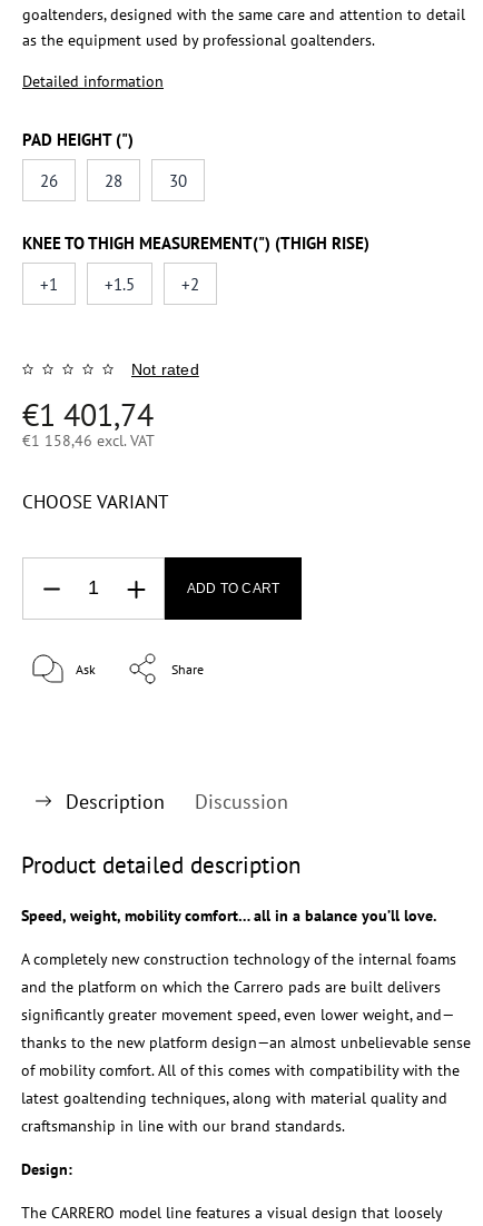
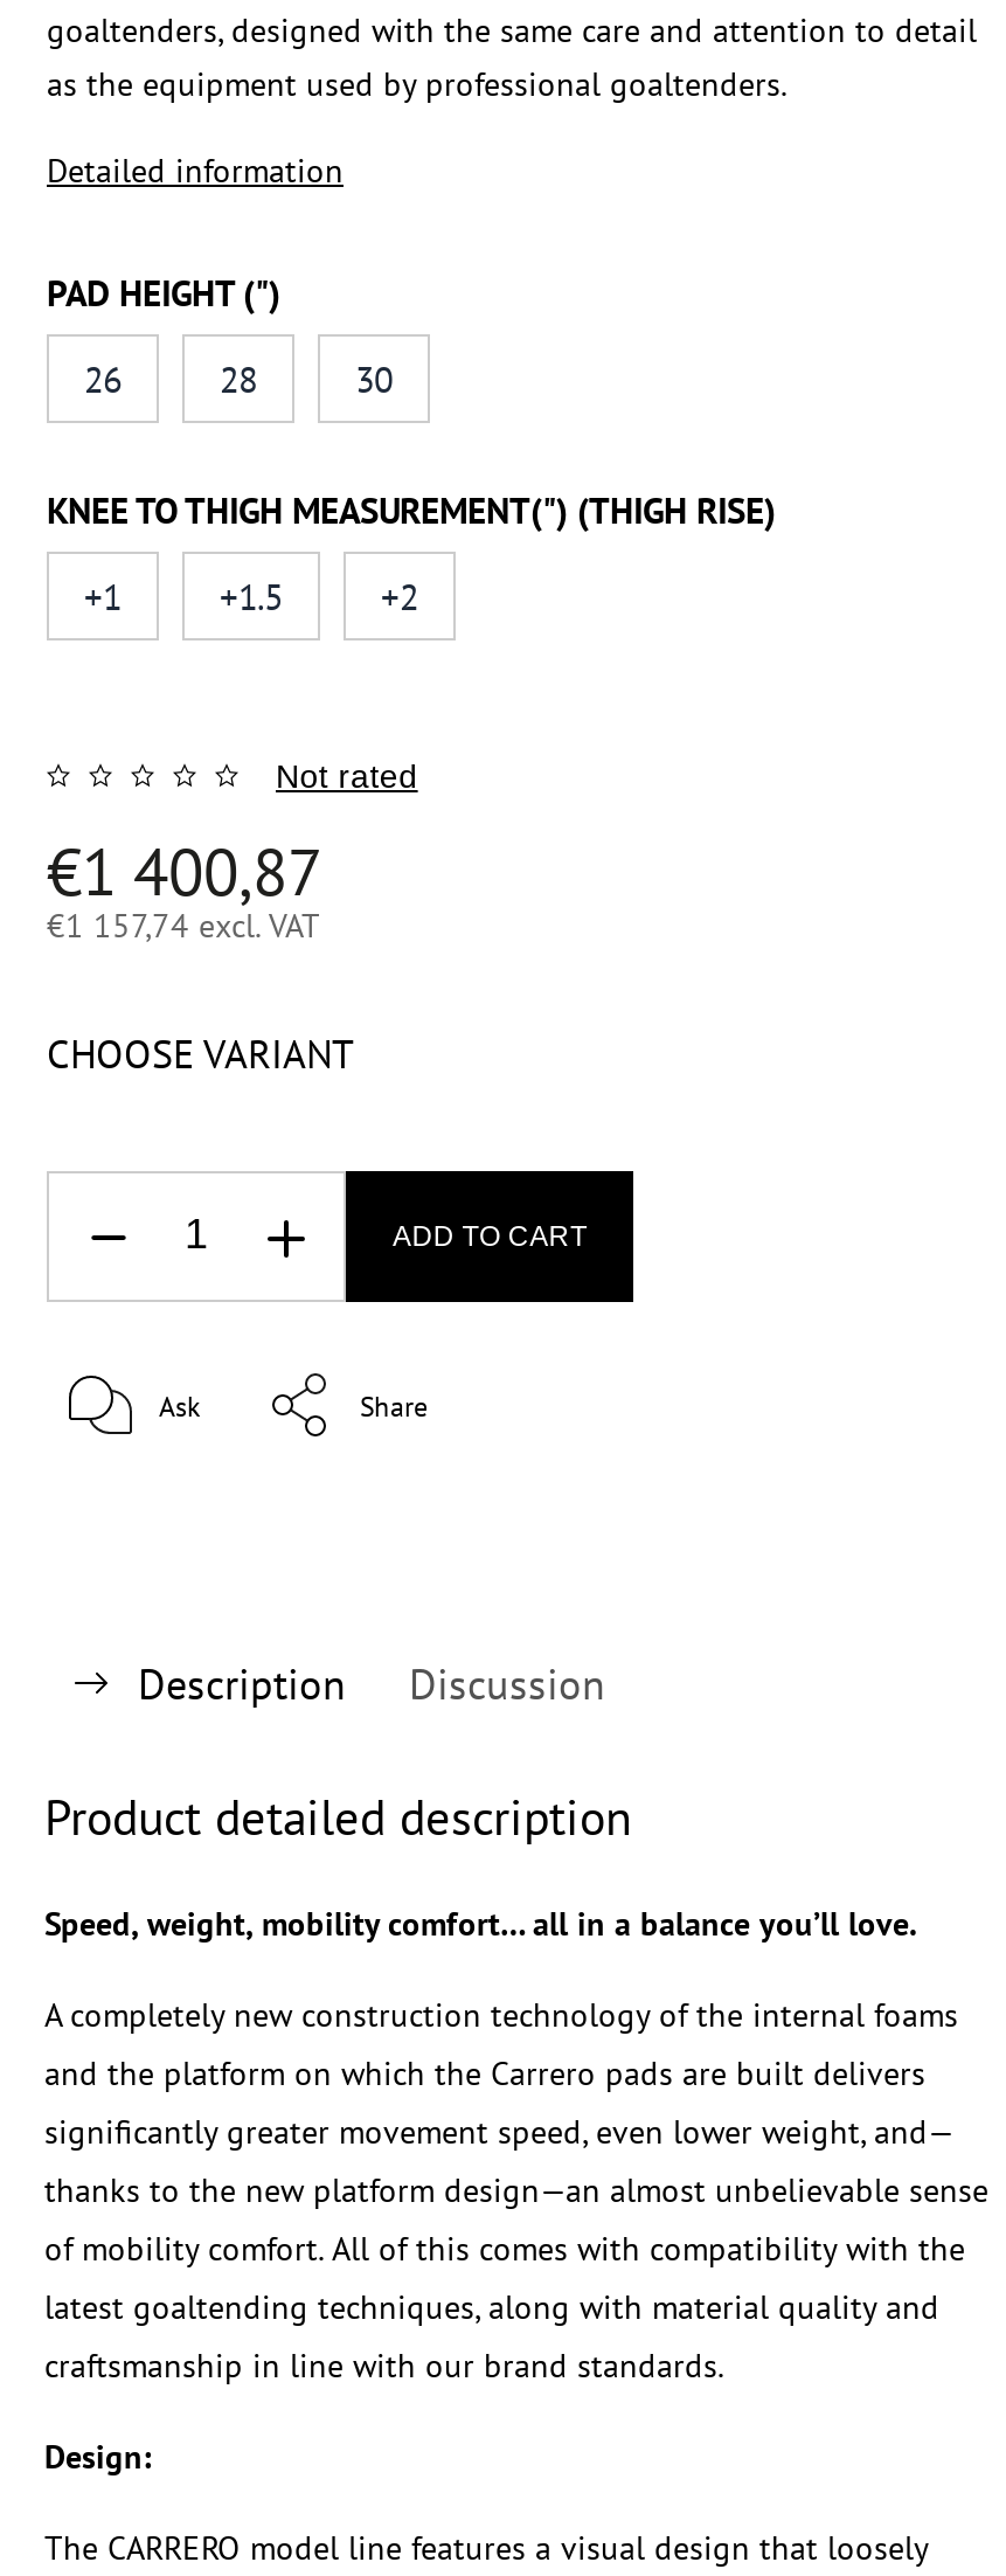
[22,393,154,434] €1 401,74 -> [47,826,322,913] €1 400,87
[22,430,155,450] €1 158,46 excl. VAT -> [47,903,320,946] €1 157,74 excl. VAT

